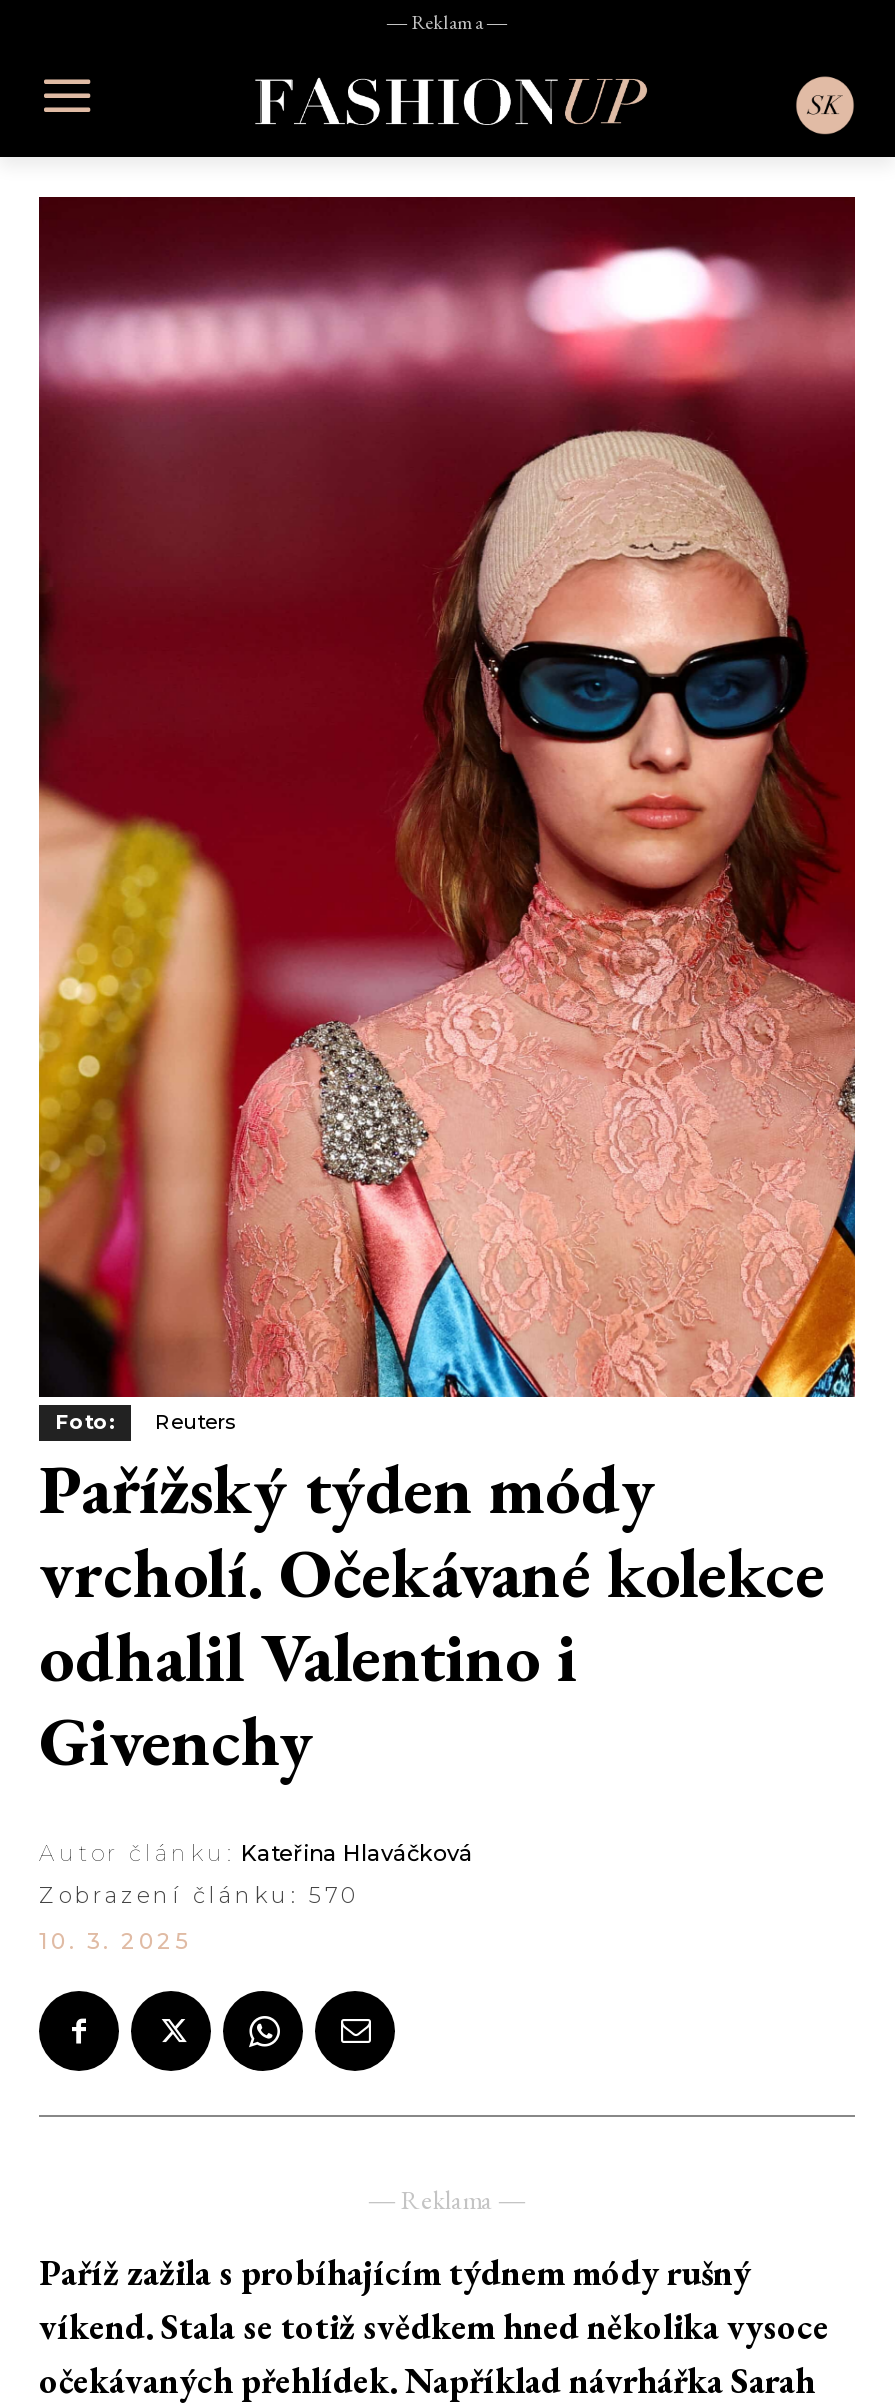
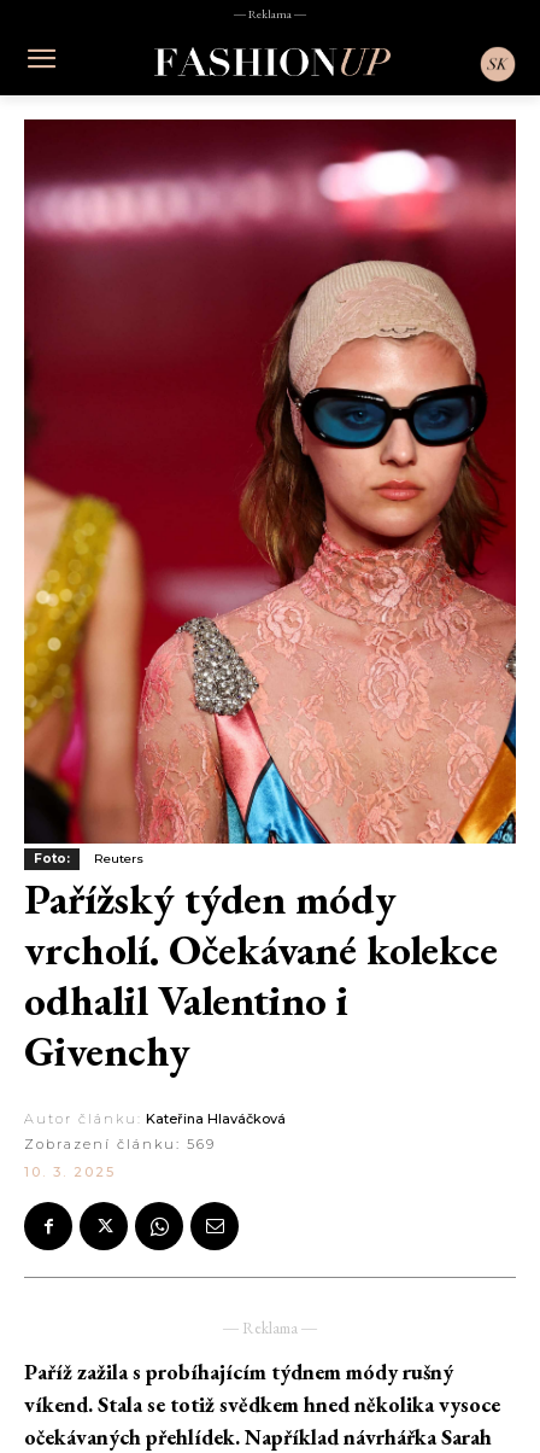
[39,1882,357,1910] Zobrazení článku: 570 -> [24,1136,216,1153] Zobrazení článku: 569

